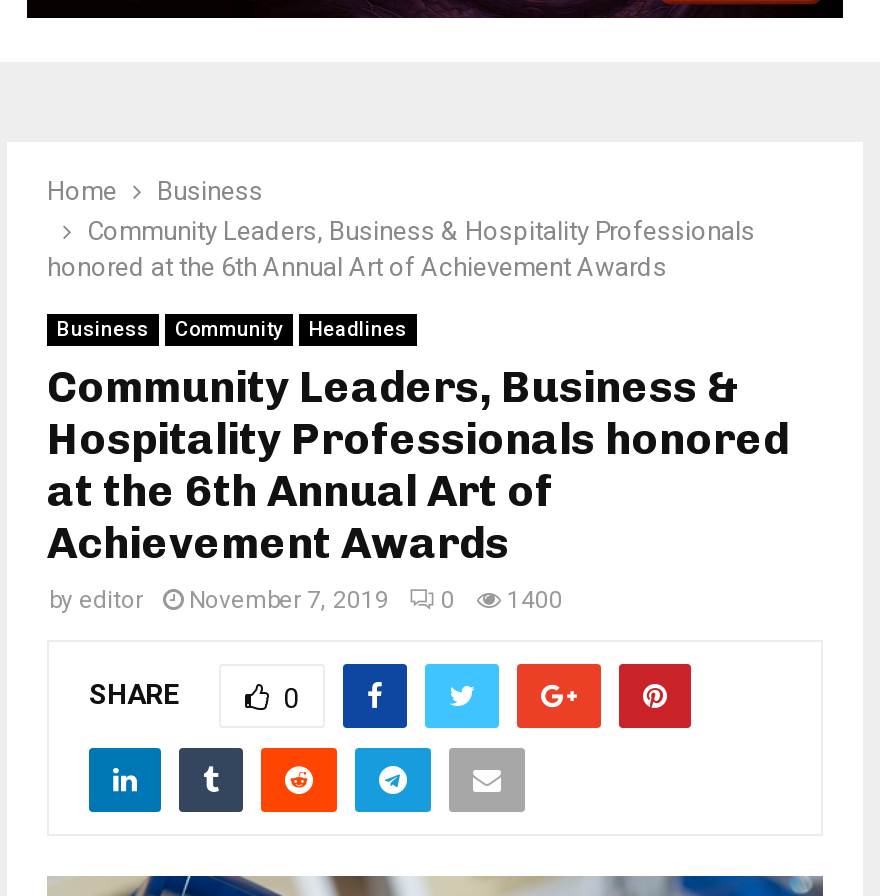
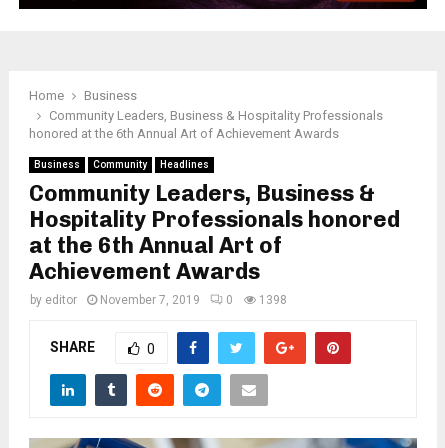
[507,586,563,614] 1400 -> [259,293,287,307] 1398

